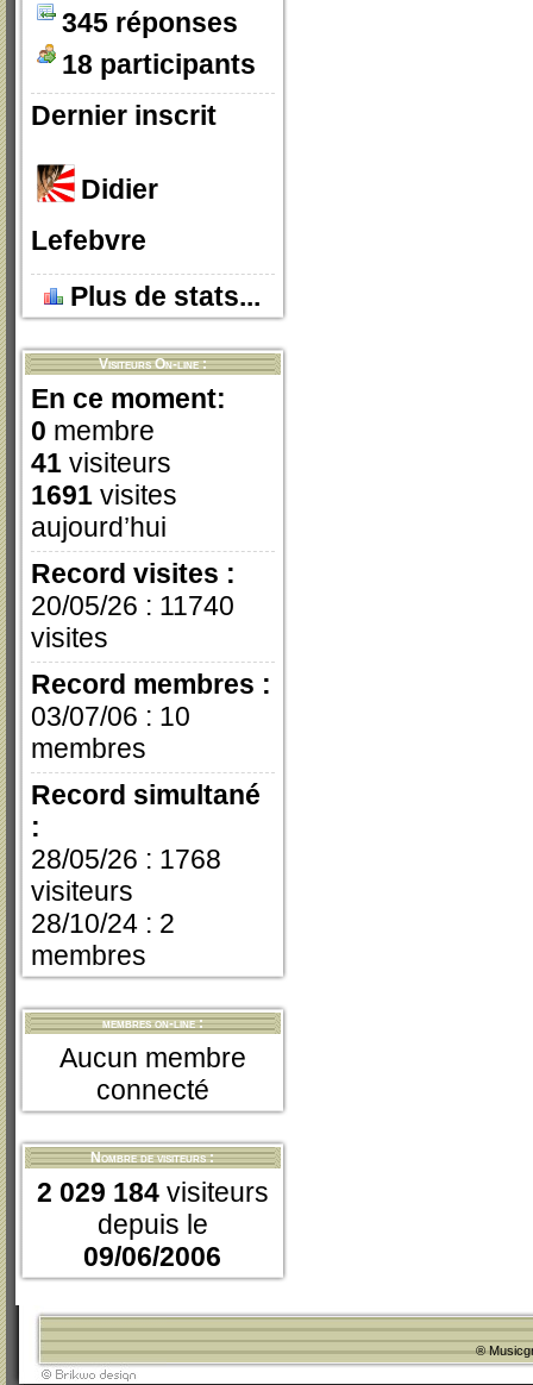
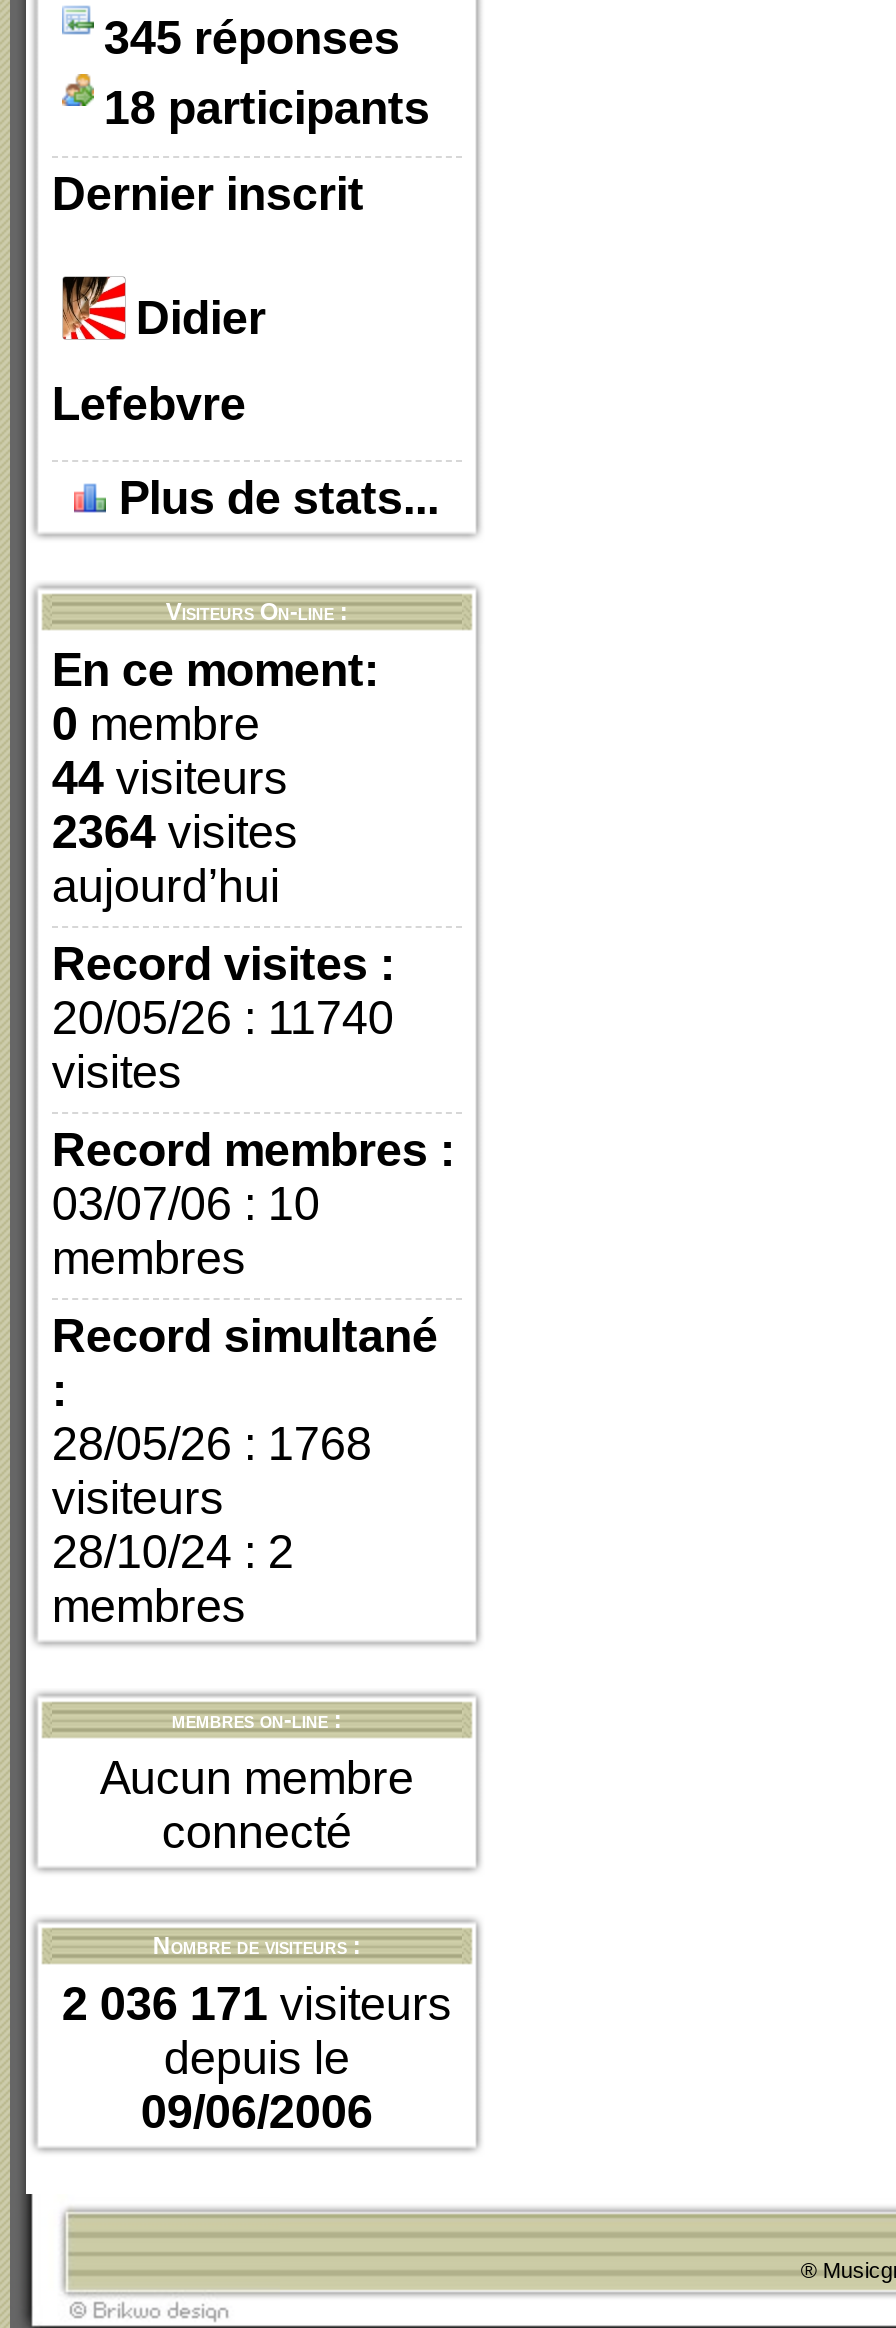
[31,447,171,478] 41 visiteurs -> [52,752,288,804] 44 visiteurs
[31,480,177,510] 1691 visites -> [52,806,298,858] 2364 visites
[37,1177,269,1208] 2 029 184 visiteurs -> [62,1978,452,2030] 2 036 171 visiteurs

